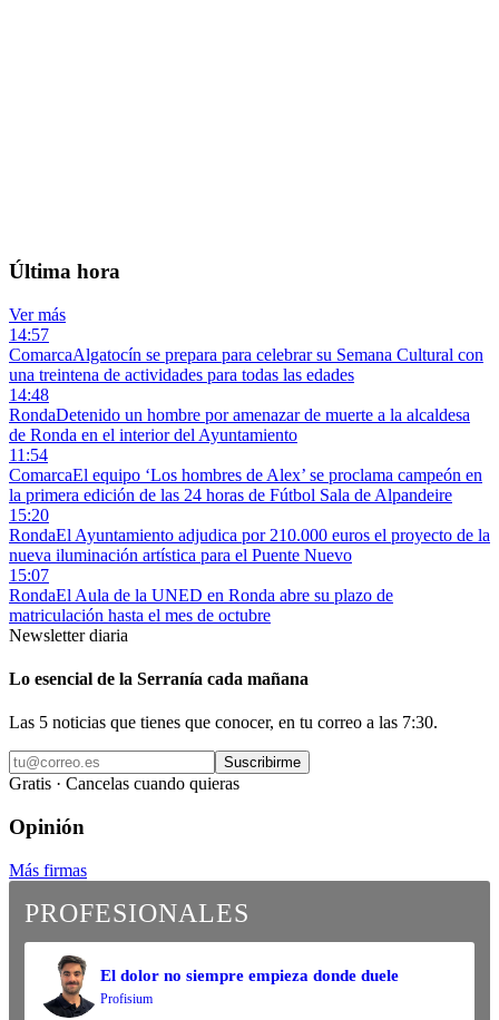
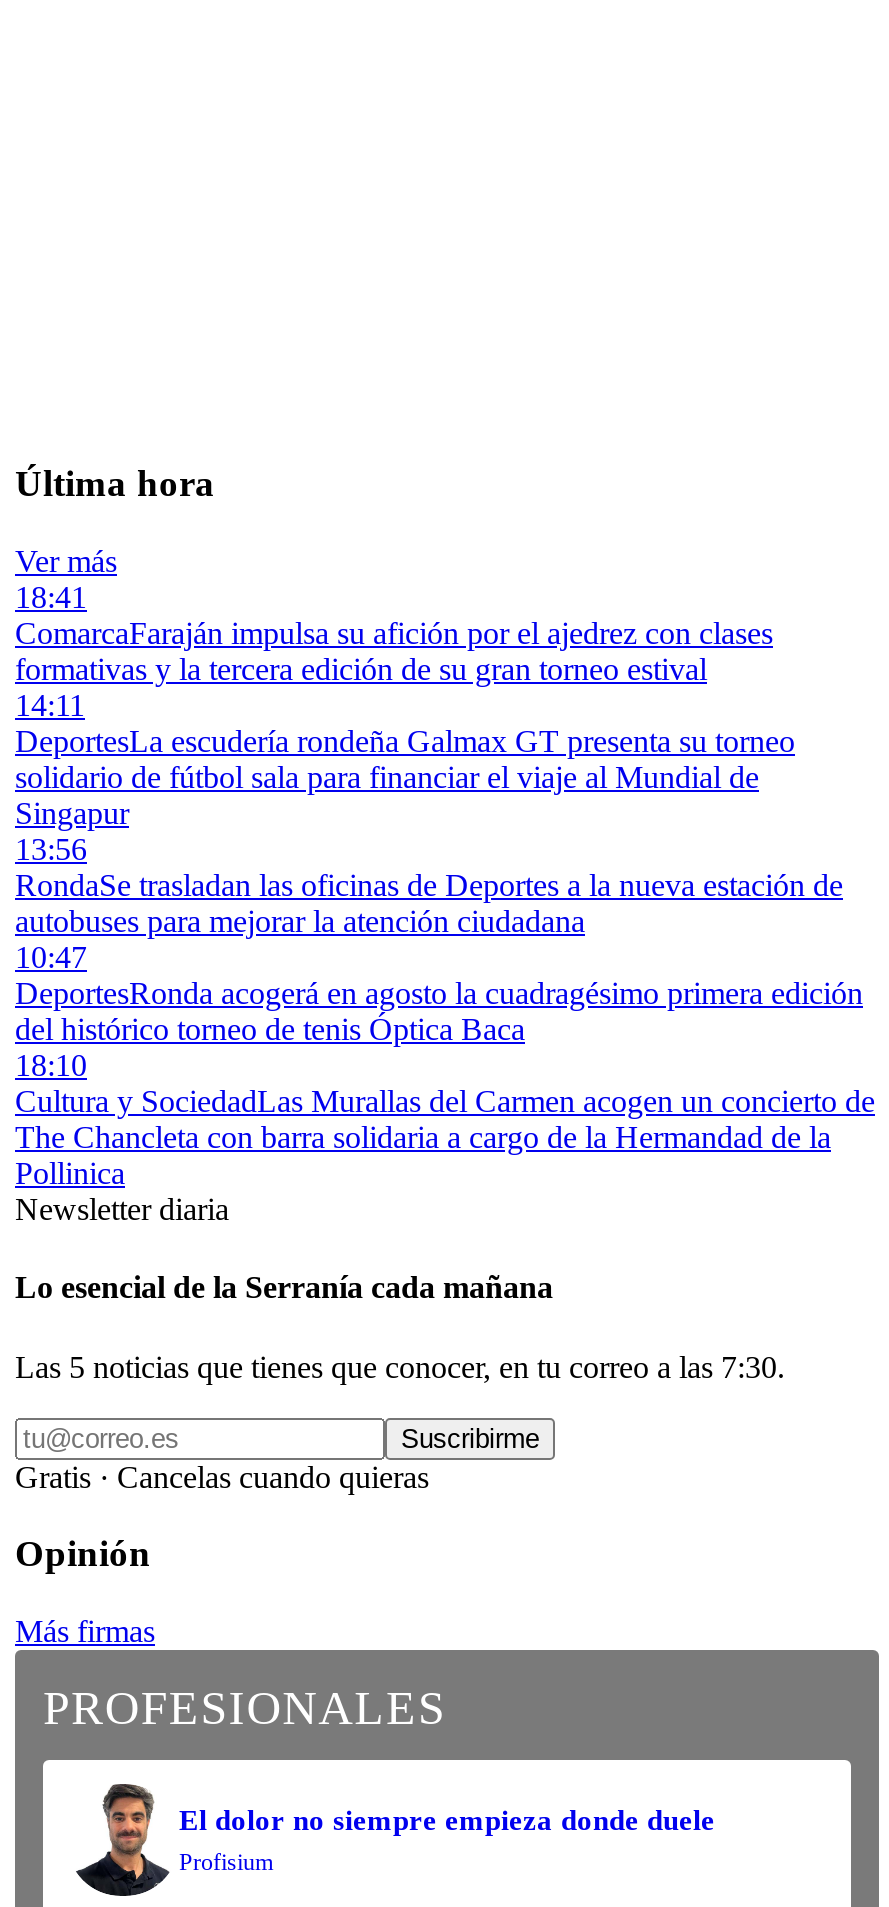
[9,325,490,624] 14:57 | ComarcaAlgatocín se prepara para celebrar su Semana Cultural con | una treintena de actividades para todas las edades | 14:48 | RondaDetenido un hombre por amenazar de muerte a la alcaldesa | de Ronda en el interior del Ayuntamiento | 11:54 | ComarcaEl equipo ‘Los hombres de Alex’ se proclama campeón en | la primera edición de las 24 horas de Fútbol Sala de Alpandeire | 15:20 | RondaEl Ayuntamiento adjudica por 210.000 euros el proyecto de la | nueva iluminación artística para el Puente Nuevo | 15:07 | RondaEl Aula de la UNED en Ronda abre su plazo de | matriculación hasta el mes de octubre -> [15,580,875,1190] 18:41 | ComarcaFaraján impulsa su afición por el ajedrez con clases | formativas y la tercera edición de su gran torneo estival | 14:11 | DeportesLa escudería rondeña Galmax GT presenta su torneo | solidario de fútbol sala para financiar el viaje al Mundial de | Singapur | 13:56 | RondaSe trasladan las oficinas de Deportes a la nueva estación de | autobuses para mejorar la atención ciudadana | 10:47 | DeportesRonda acogerá en agosto la cuadragésimo primera edición | del histórico torneo de tenis Óptica Baca | 18:10 | Cultura y SociedadLas Murallas del Carmen acogen un concierto de | The Chancleta con barra solidaria a cargo de la Hermandad de la | Pollinica

